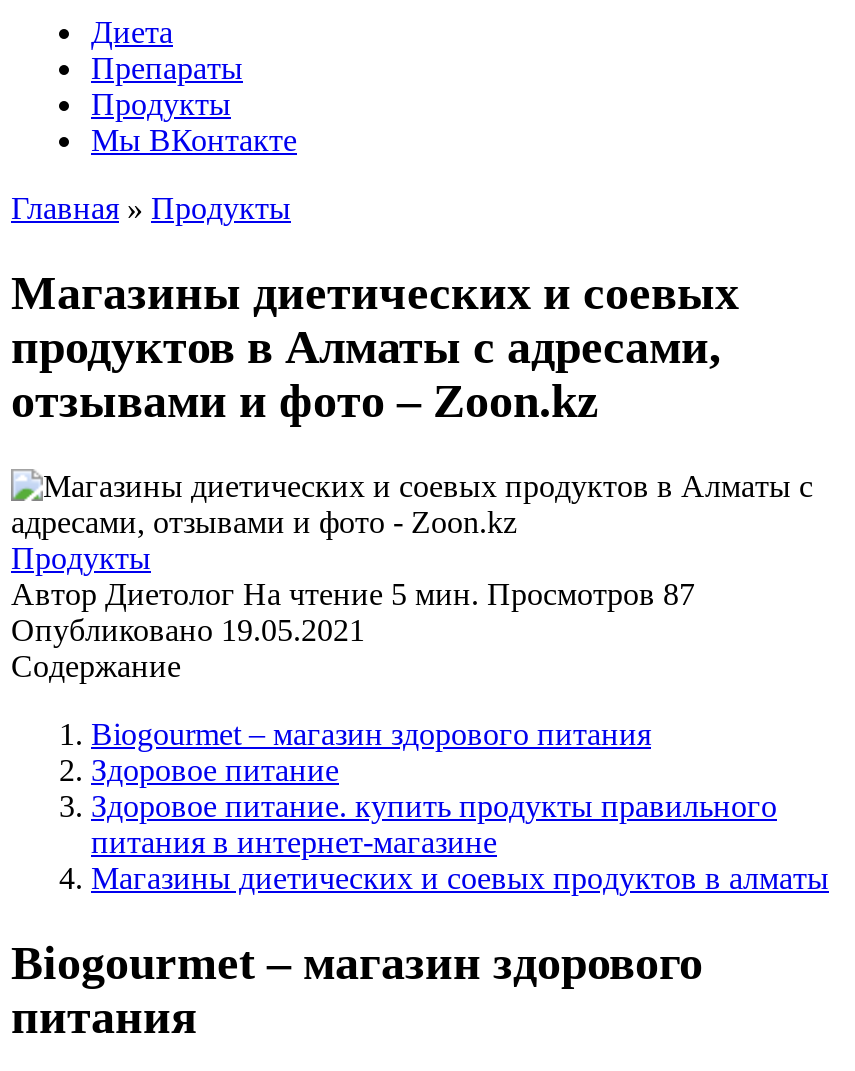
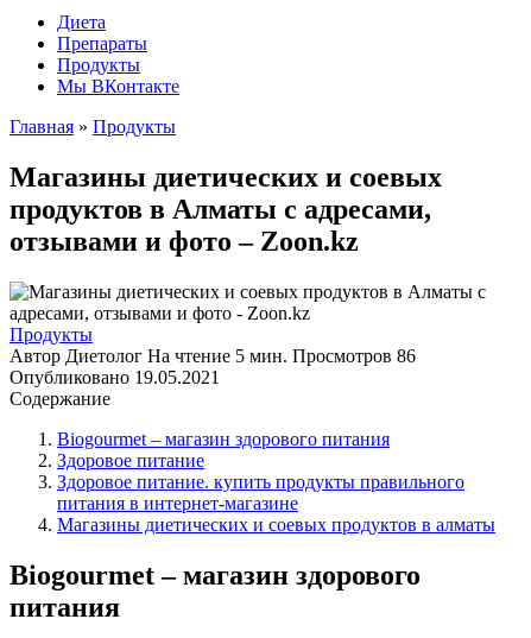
[11,577,695,611] Автор Диетолог На чтение 5 мин. Просмотров 87 -> [10,345,416,366] Автор Диетолог На чтение 5 мин. Просмотров 86

